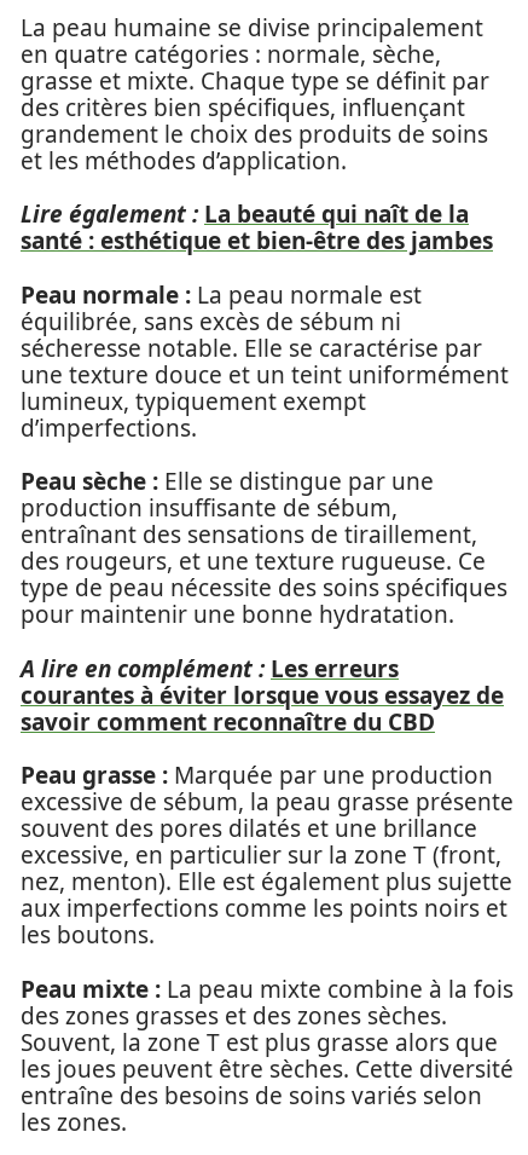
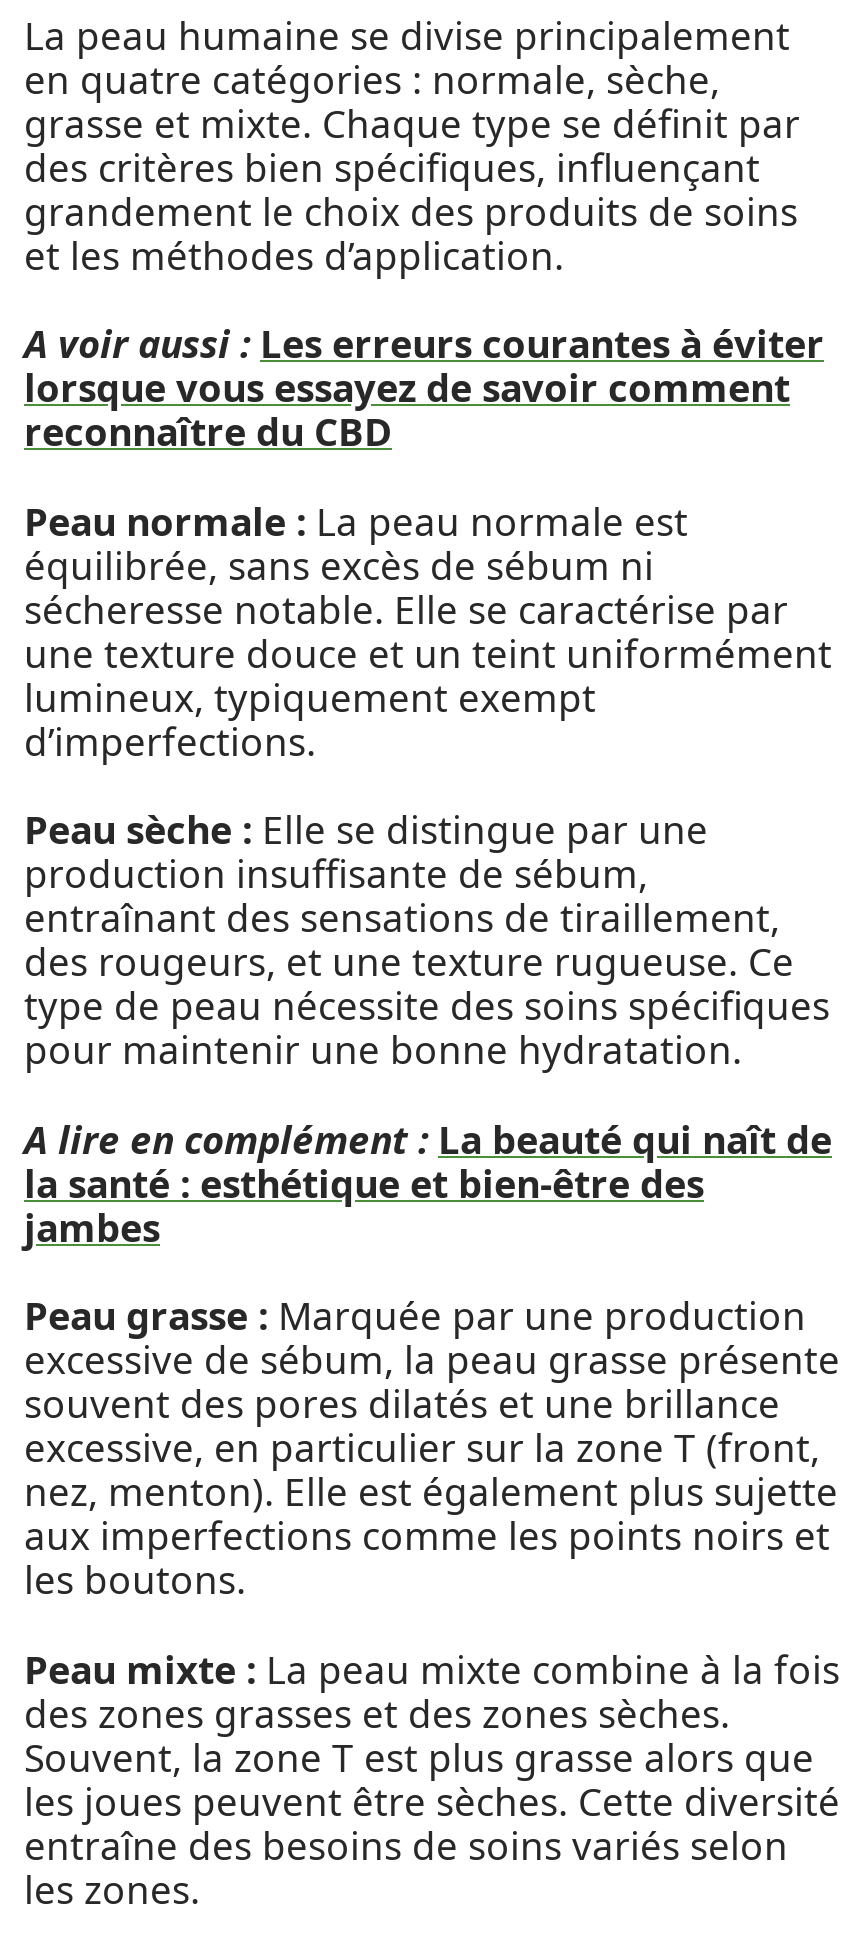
[21,198,493,256] Lire également : La beauté qui naît de la | santé : esthétique et bien-être des jambes -> [24,318,824,458] A voir aussi : Les erreurs courantes à éviter | lorsque vous essayez de savoir comment | reconnaître du CBD
[21,652,504,737] A lire en complément : Les erreurs | courantes à éviter lorsque vous essayez de | savoir comment reconnaître du CBD -> [24,1113,832,1253] A lire en complément : La beauté qui naît de | la santé : esthétique et bien-être des | jambes

